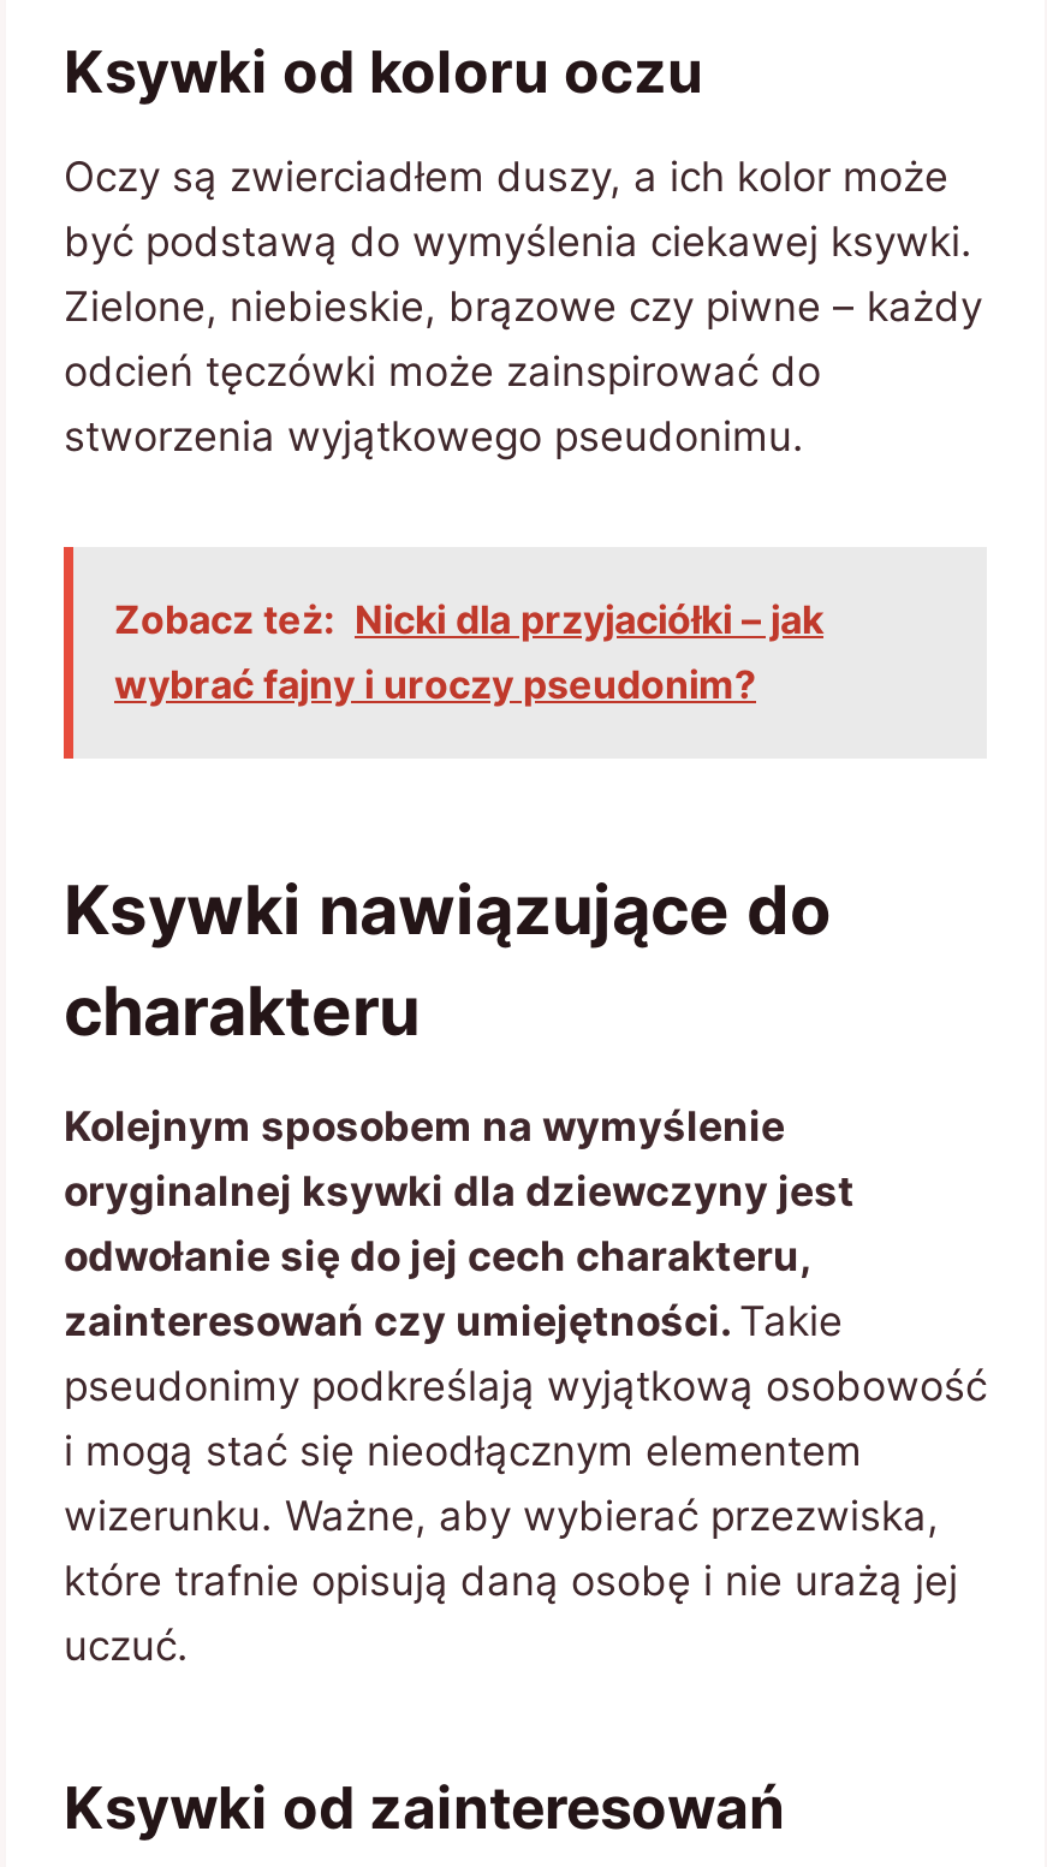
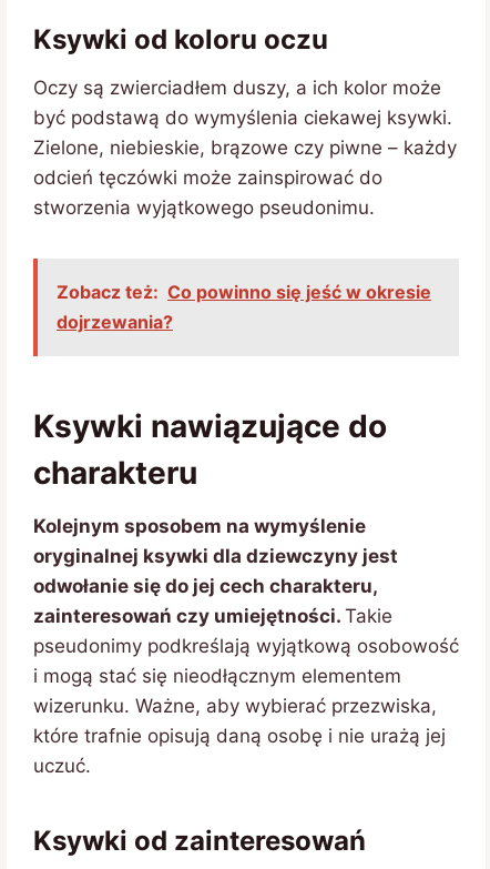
[114,595,823,708] Zobacz też: Nicki dla przyjaciółki – jak | wybrać fajny i uroczy pseudonim? -> [57,281,431,333] Zobacz też: Co powinno się jeść w okresie | dojrzewania?

